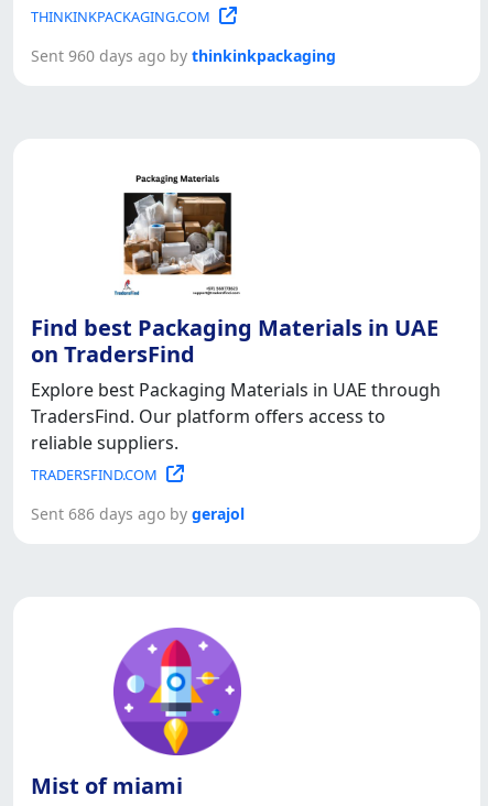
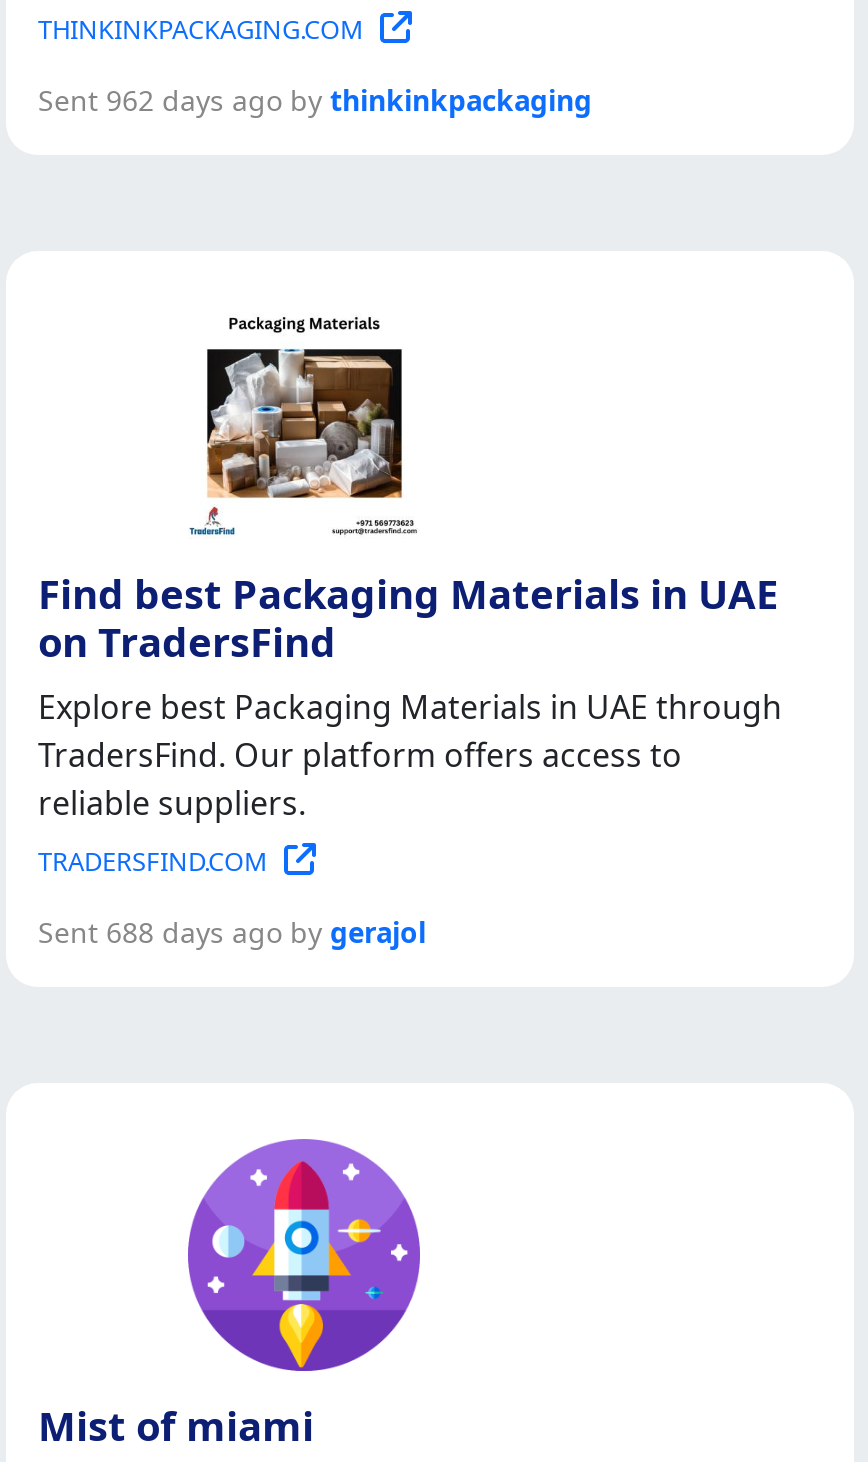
[31,45,336,66] Sent 960 days ago by thinkinkpackaging -> [38,80,592,118] Sent 962 days ago by thinkinkpackaging
[31,503,245,524] Sent 686 days ago by gerajol -> [38,912,426,950] Sent 688 days ago by gerajol

